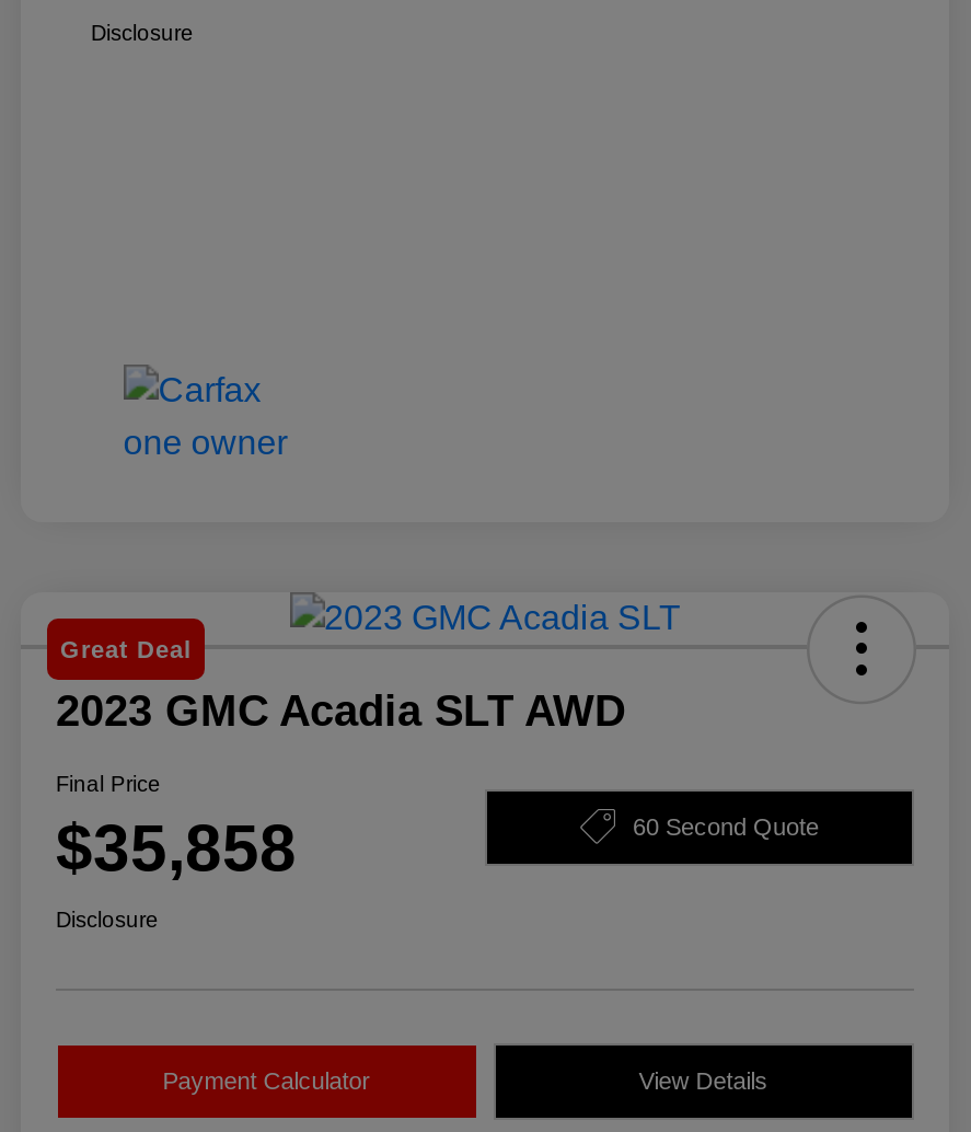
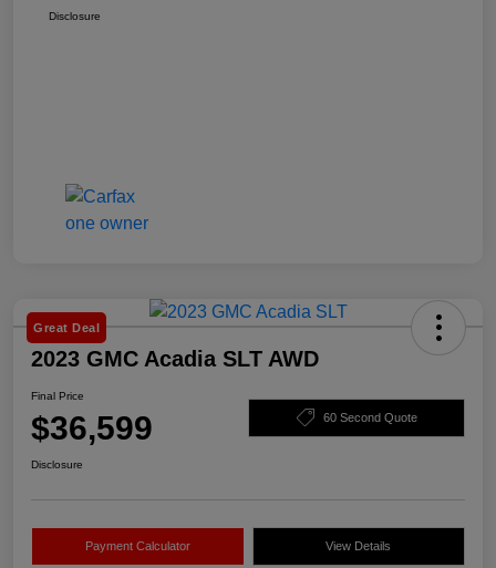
[56,812,297,884] $35,858 -> [31,410,153,446] $36,599

